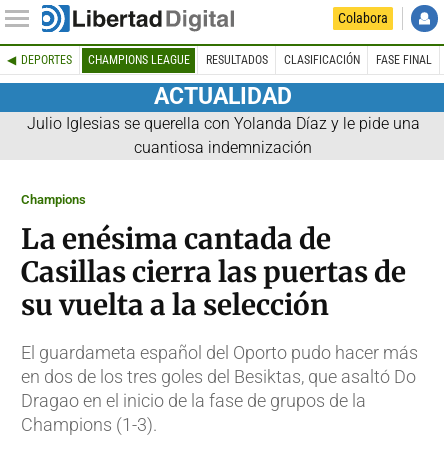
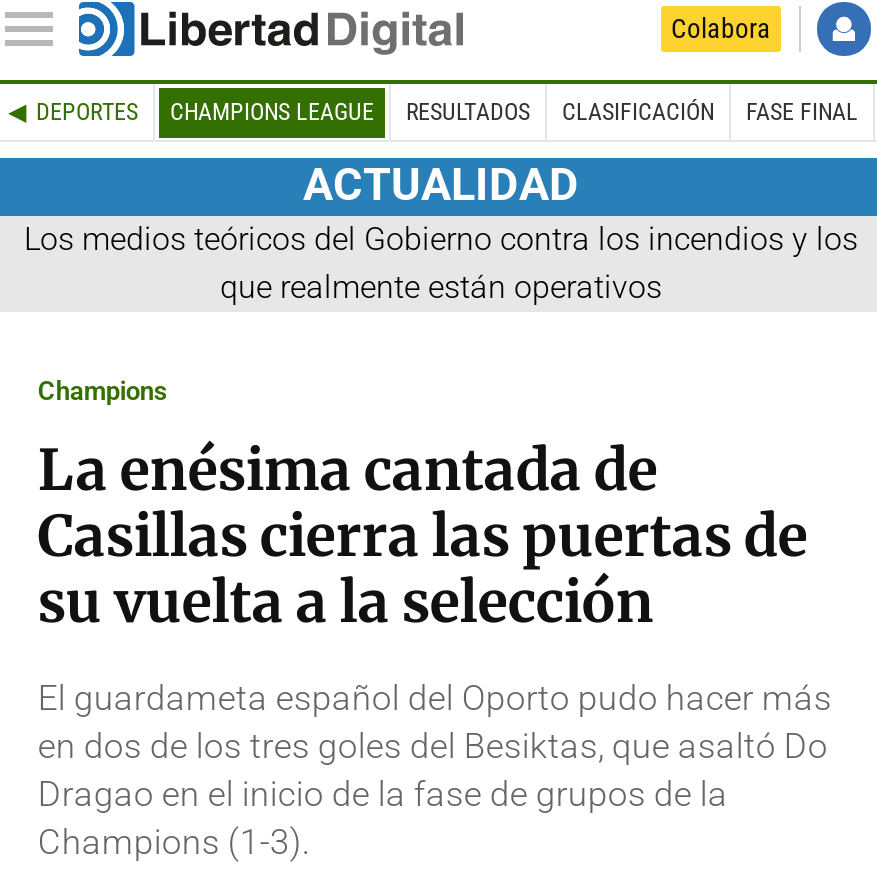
[26,114,419,157] Julio Iglesias se querella con Yolanda Díaz y le pide una | cuantiosa indemnización -> [24,219,858,305] Los medios teóricos del Gobierno contra los incendios y los | que realmente están operativos

